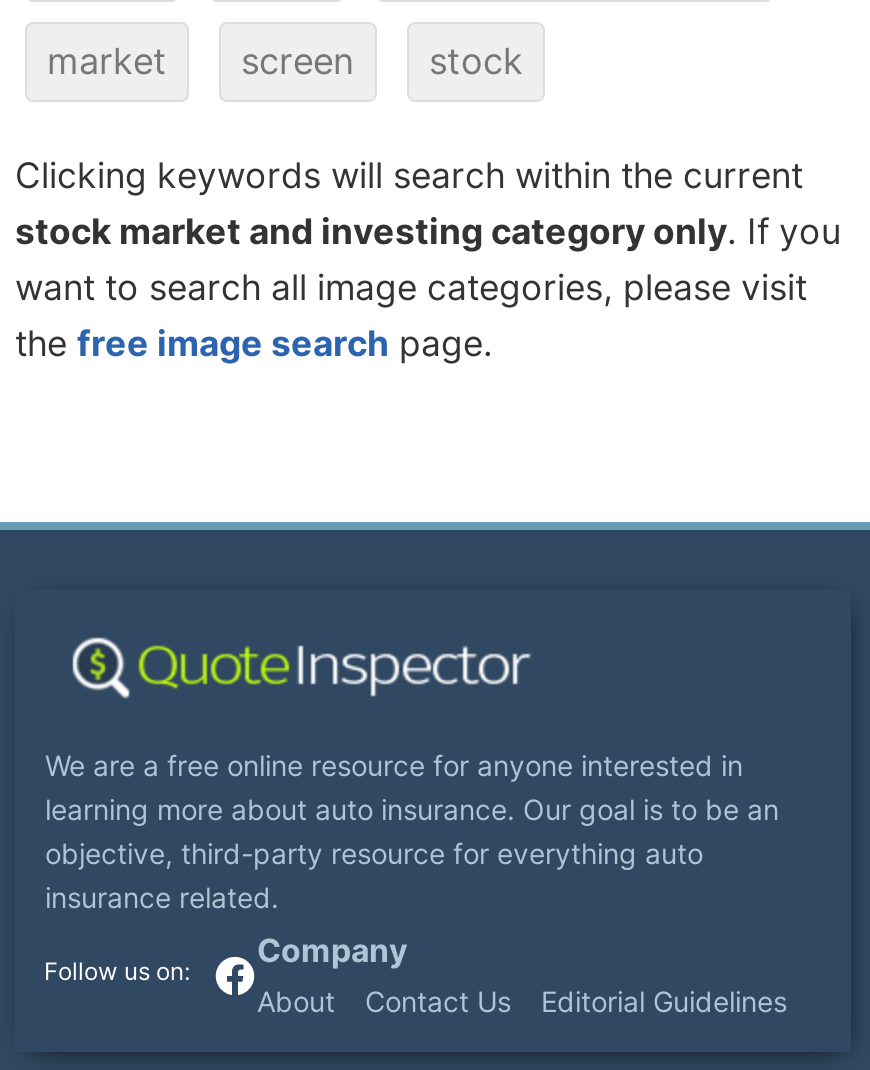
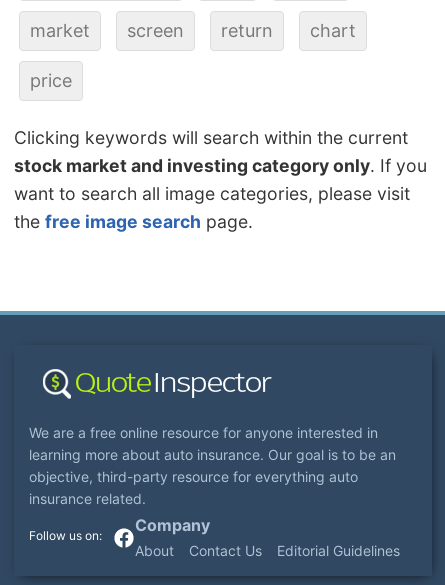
[429,40,523,82] stock -> [30,20,356,91] return | chart | price

